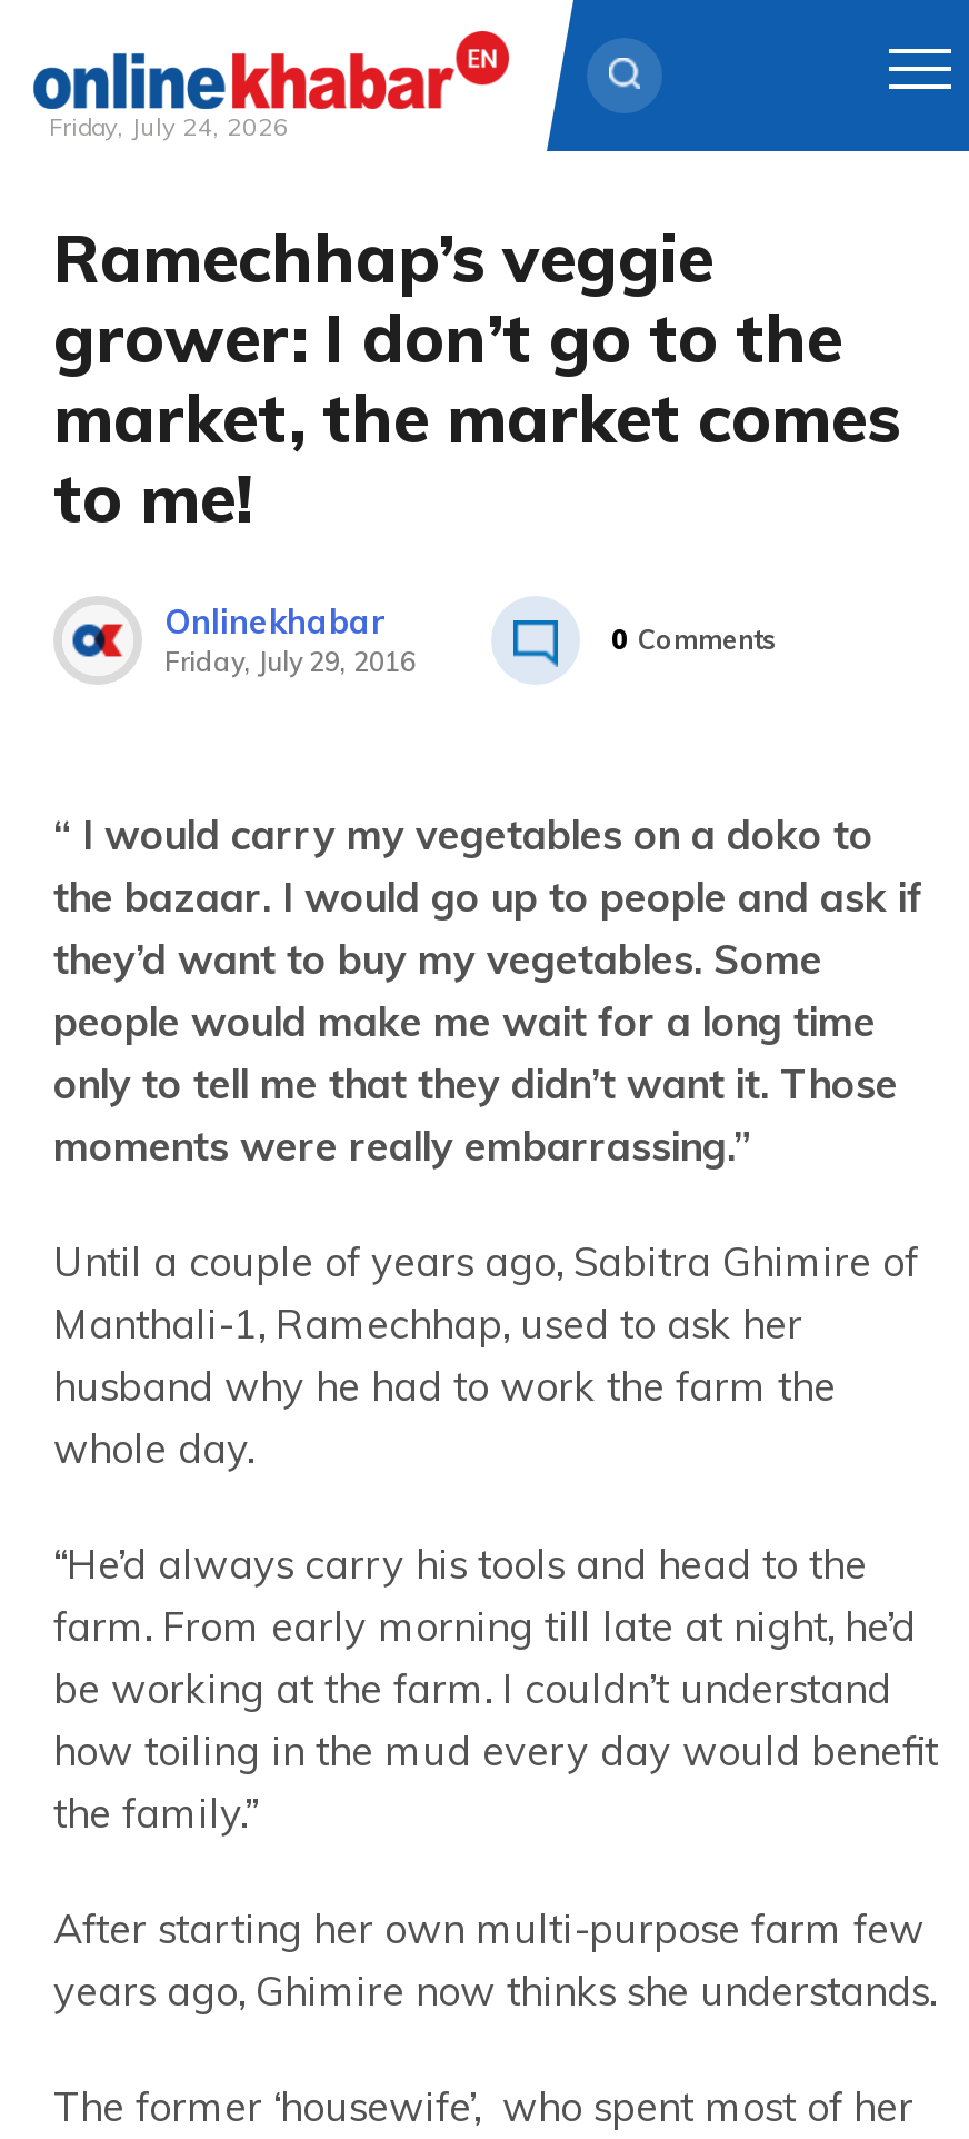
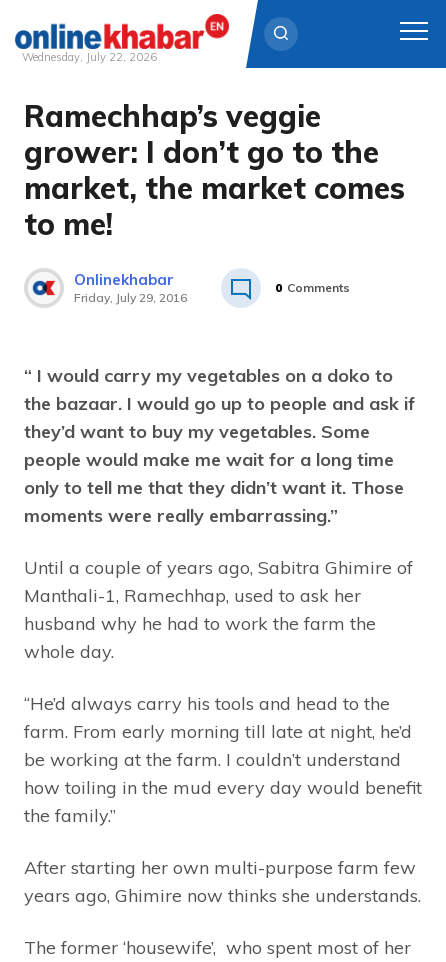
[49,111,289,142] Friday, July 24, 2026 -> [22,50,157,64] Wednesday, July 22, 2026

